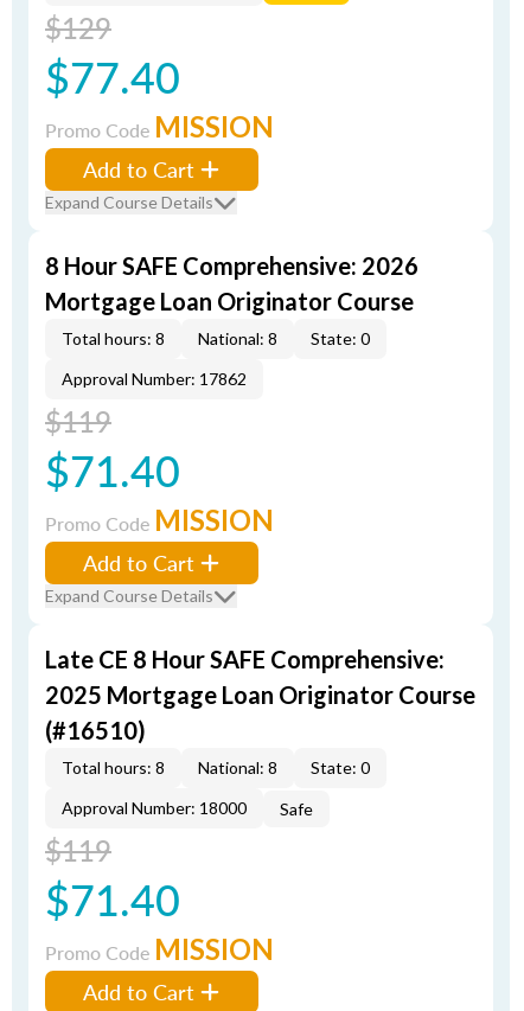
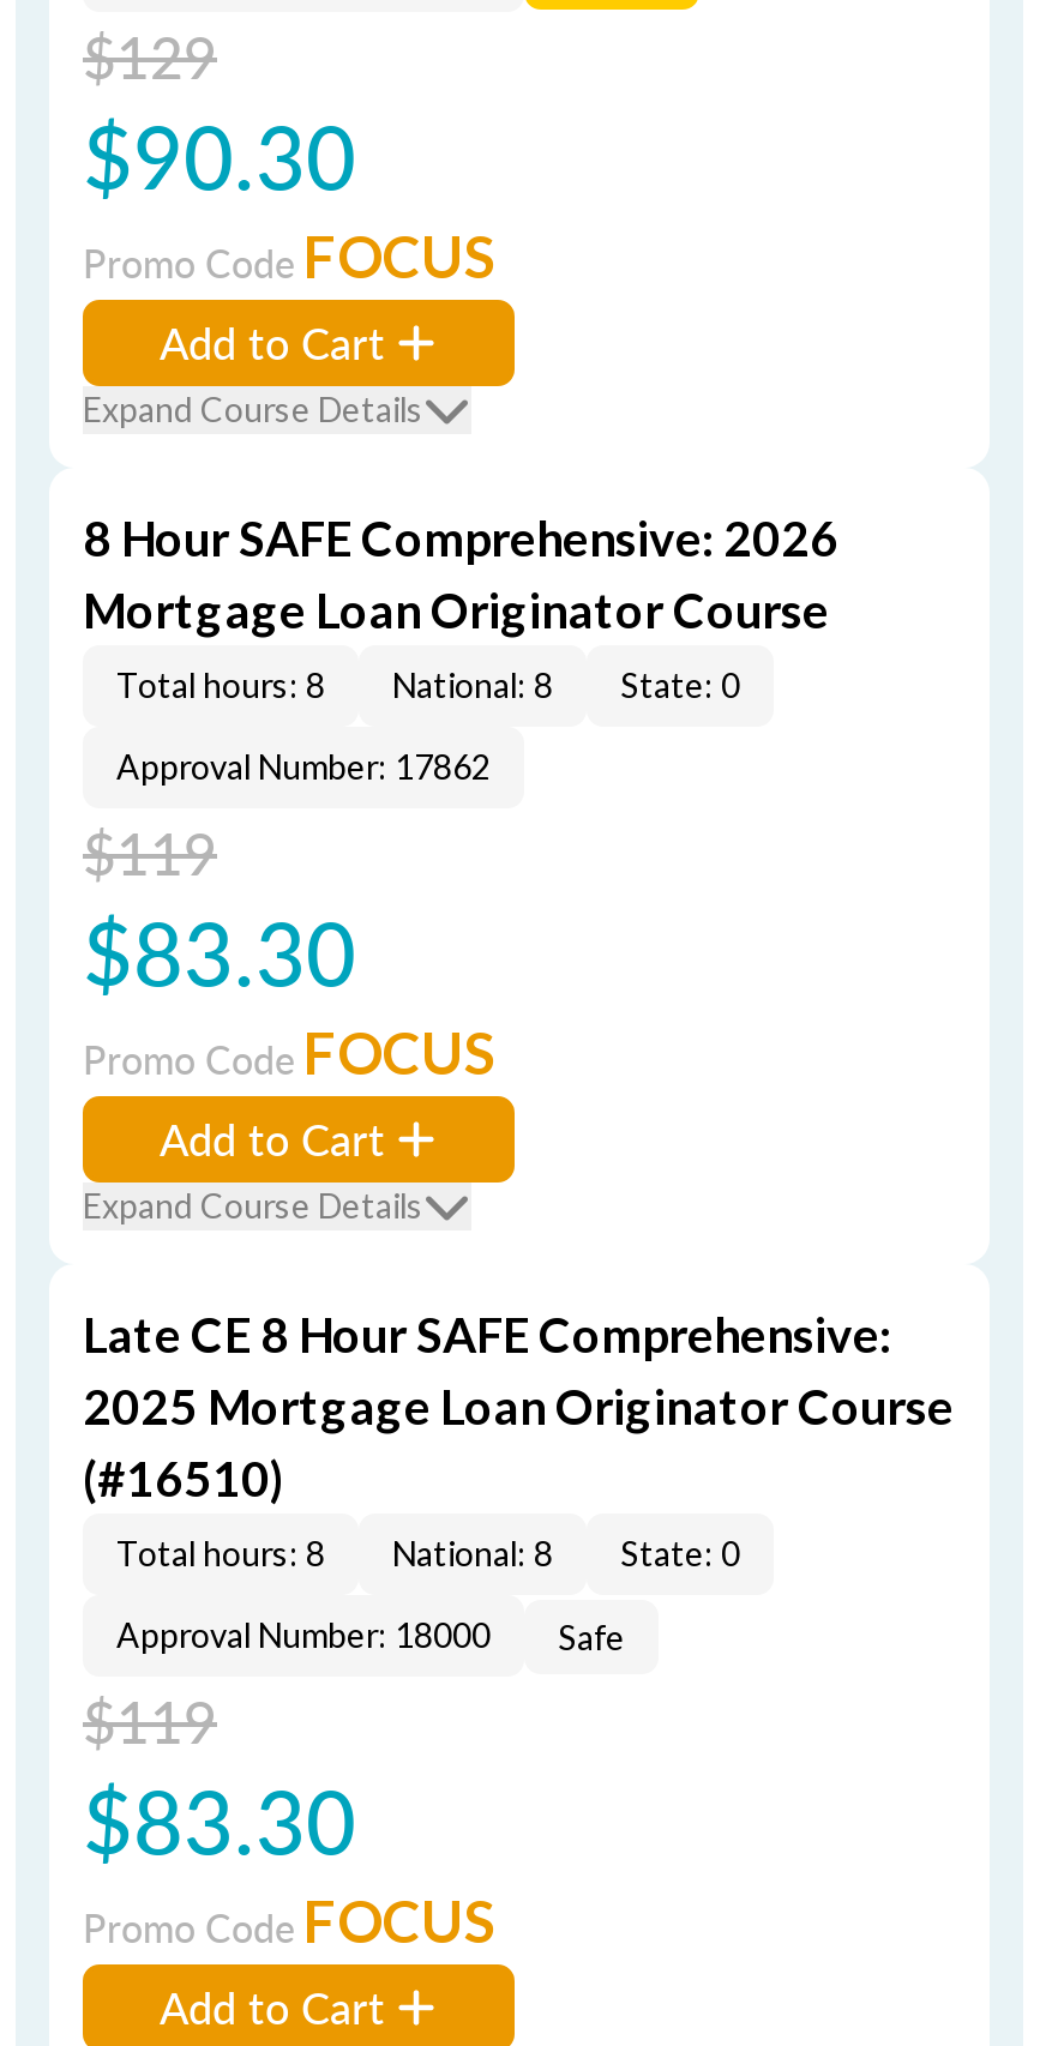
[45,46,180,107] $77.40 -> [83,94,356,216] $90.30
[45,109,274,143] Promo Code MISSION -> [83,221,495,290] Promo Code FOCUS
[45,440,180,500] $71.40 -> [83,890,356,1012] $83.30
[45,503,274,537] Promo Code MISSION -> [83,1017,495,1087] Promo Code FOCUS
[45,869,180,929] $71.40 -> [83,1758,356,1880] $83.30
[45,932,274,966] Promo Code MISSION -> [83,1885,495,1955] Promo Code FOCUS

